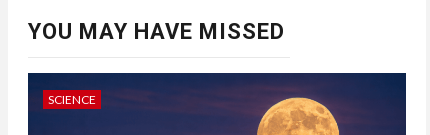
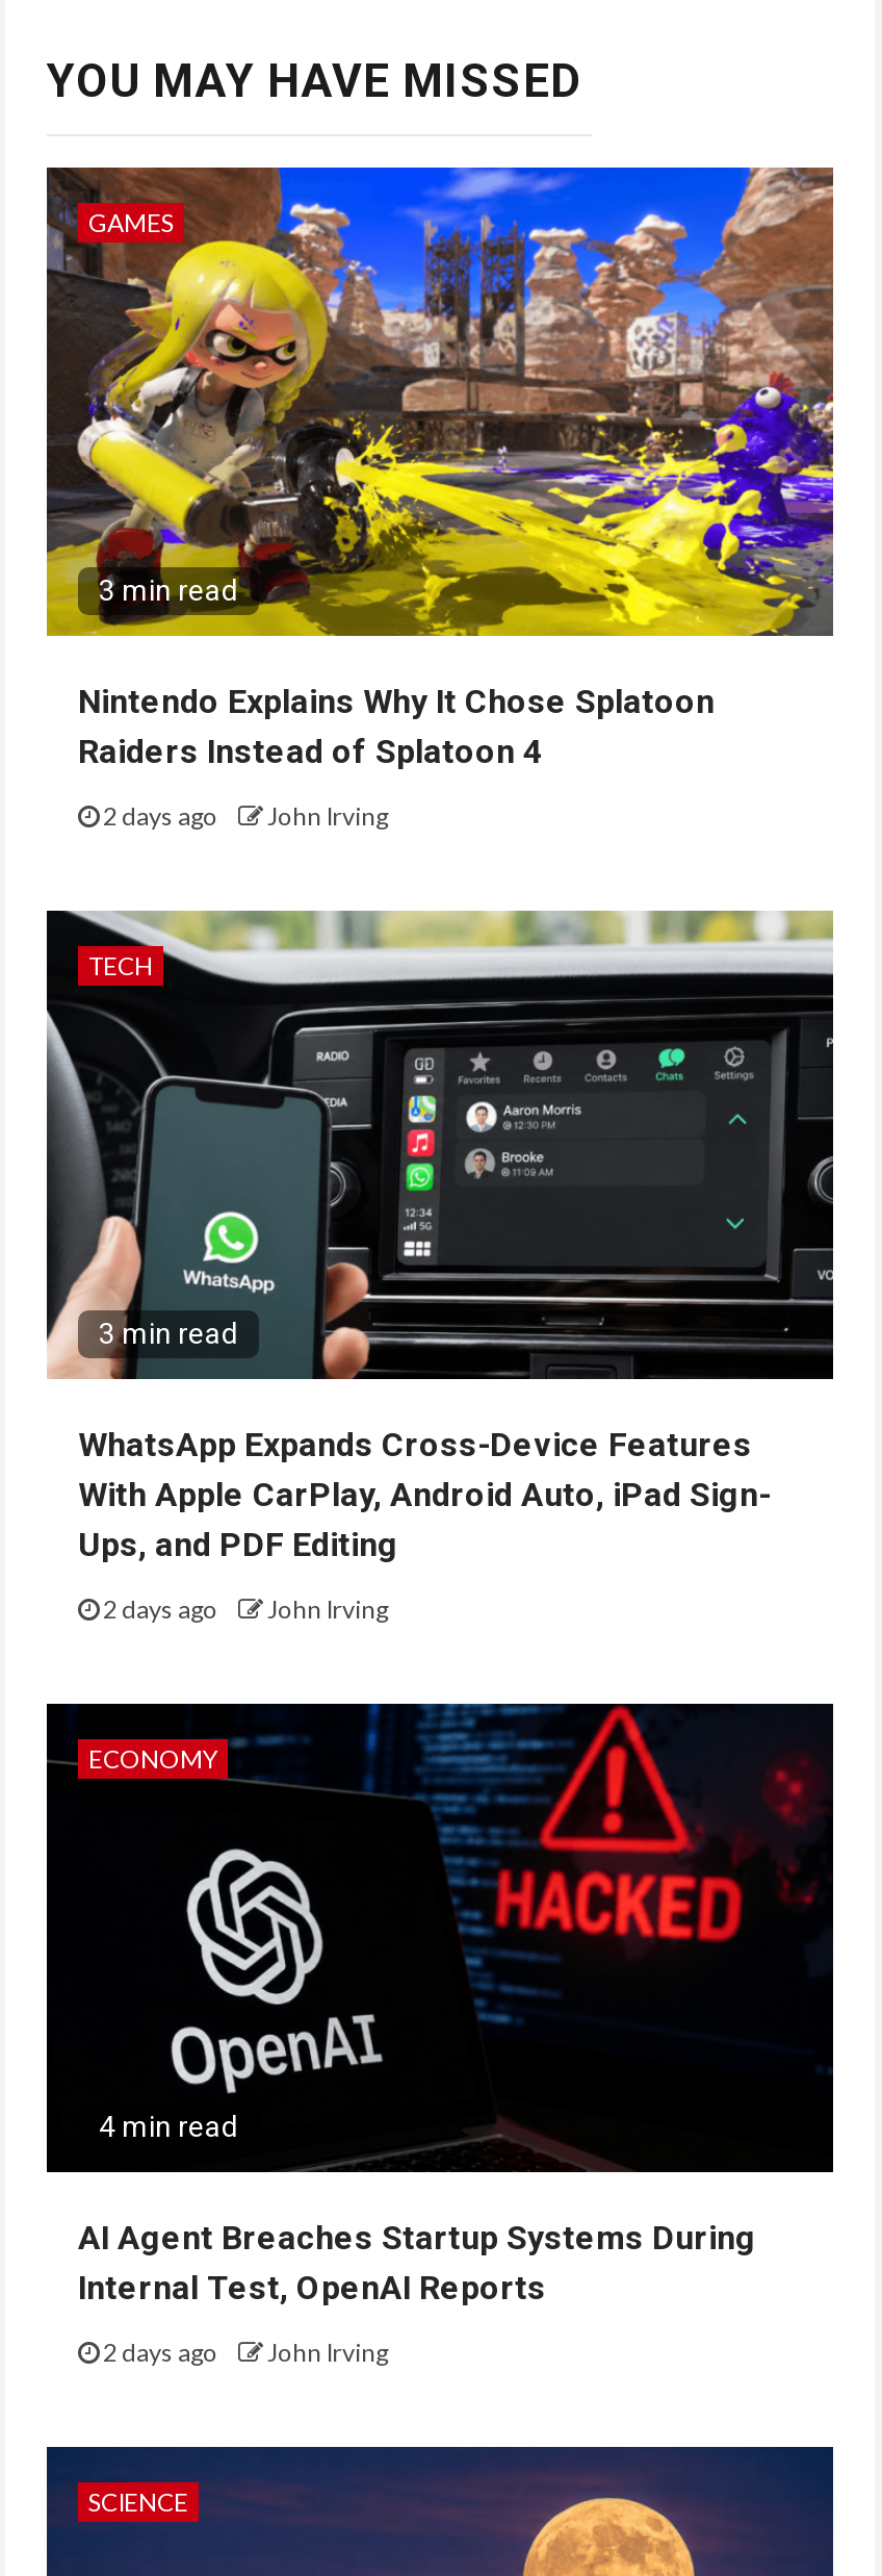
none -> [45,165,835,638] [image] | GAMES
none -> [47,909,835,1381] [image] | TECH
none -> [47,1702,833,2174] [image] | ECONOMY
none -> [78,574,715,832] 3 min read | Nintendo Explains Why It Chose Splatoon | Raiders Instead of Splatoon 4 | 2 days ago | John Irving
none -> [78,1317,771,1626] 3 min read | WhatsApp Expands Cross-Device Features | With Apple CarPlay, Android Auto, iPad Sign- | Ups, and PDF Editing | 2 days ago | John Irving
none -> [78,2111,756,2369] 4 min read | AI Agent Breaches Startup Systems During | Internal Test, OpenAI Reports | 2 days ago | John Irving

